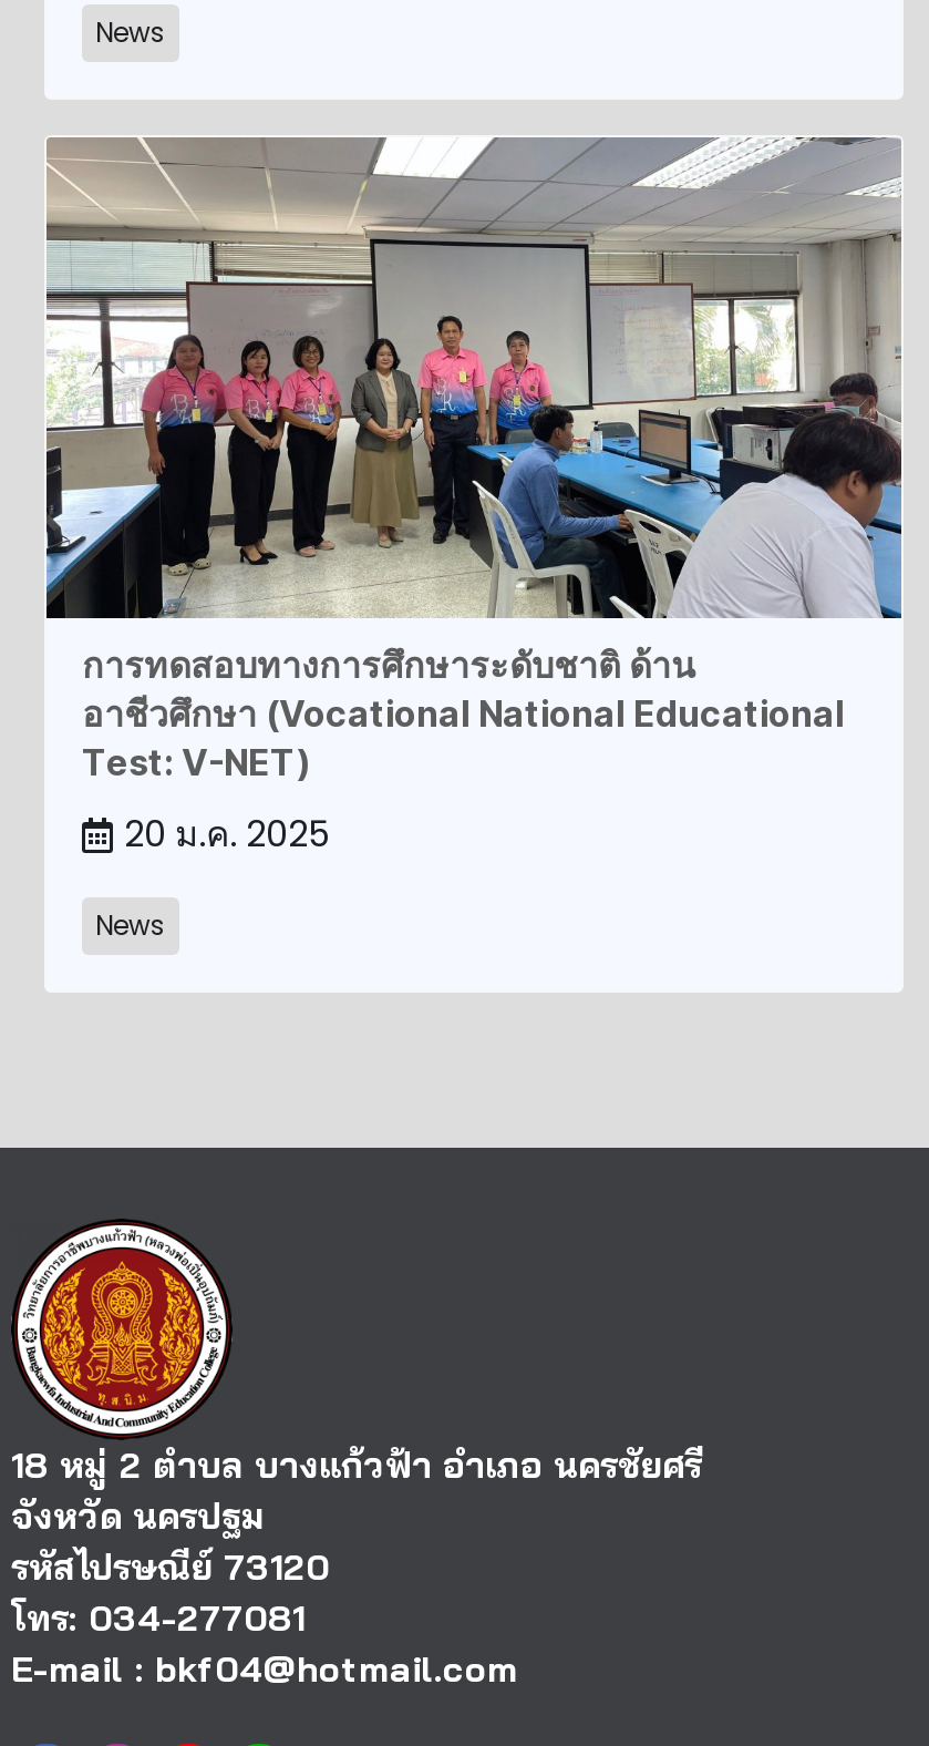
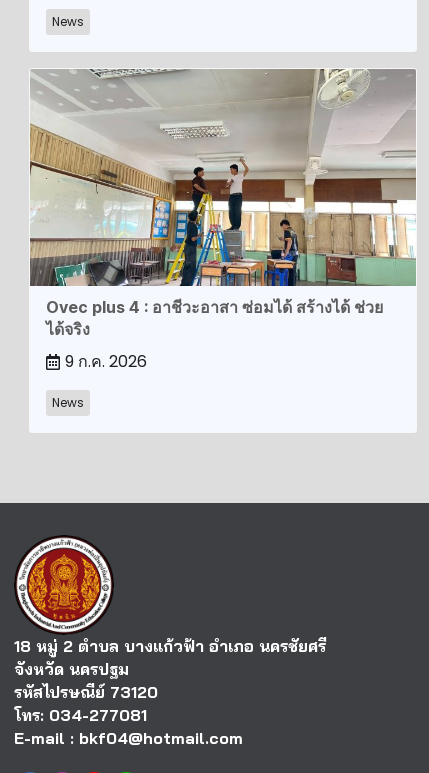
[44,137,904,784] [image] | การทดสอบทางการศึกษาระดับชาติ ด้าน | อาชีวศึกษา (Vocational National Educational | Test: V-NET) -> [29,68,416,339] [image] | Ovec plus 4 : อาชีวะอาสา ซ่อมได้ สร้างได้ ช่วย | ได้จริง
[124,809,330,860] 20 ม.ค. 2025 -> [65,350,147,373] 9 ก.ค. 2026

